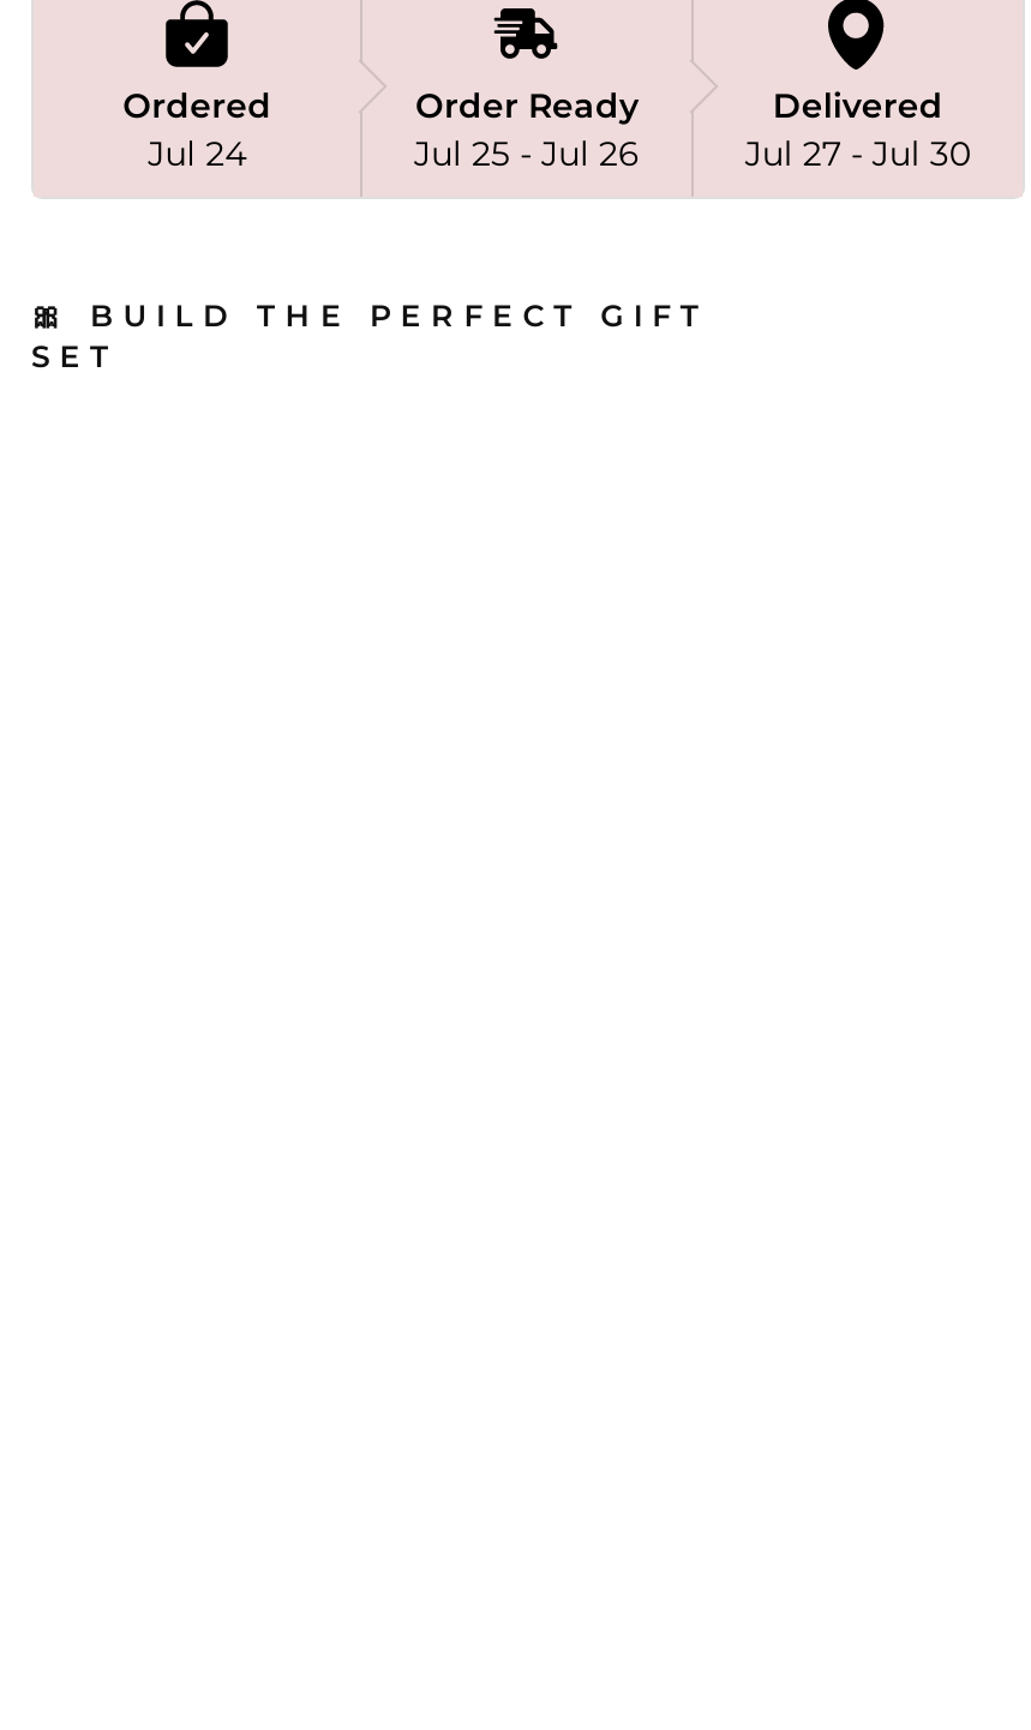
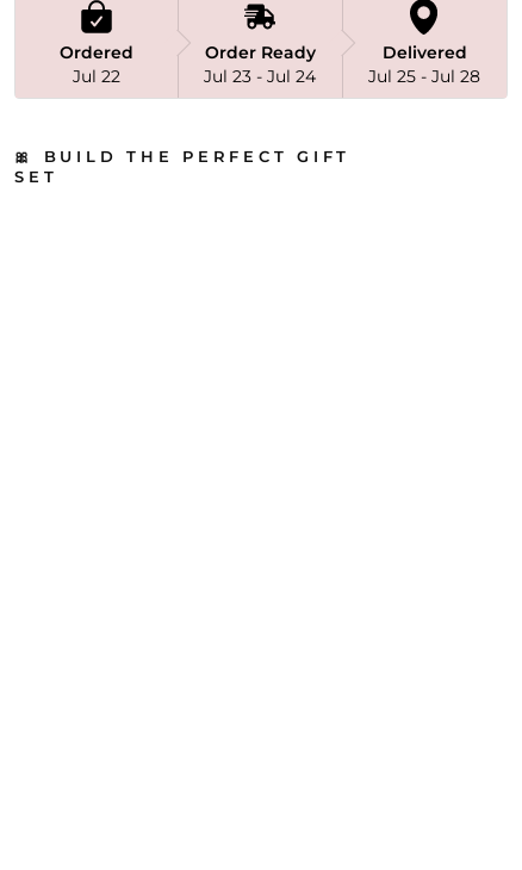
[148,132,247,175] Jul 24 -> [73,66,121,87] Jul 22
[414,132,640,175] Jul 25 - Jul 26 -> [204,66,316,87] Jul 23 - Jul 24
[745,132,971,175] Jul 27 - Jul 30 -> [369,66,481,87] Jul 25 - Jul 28

